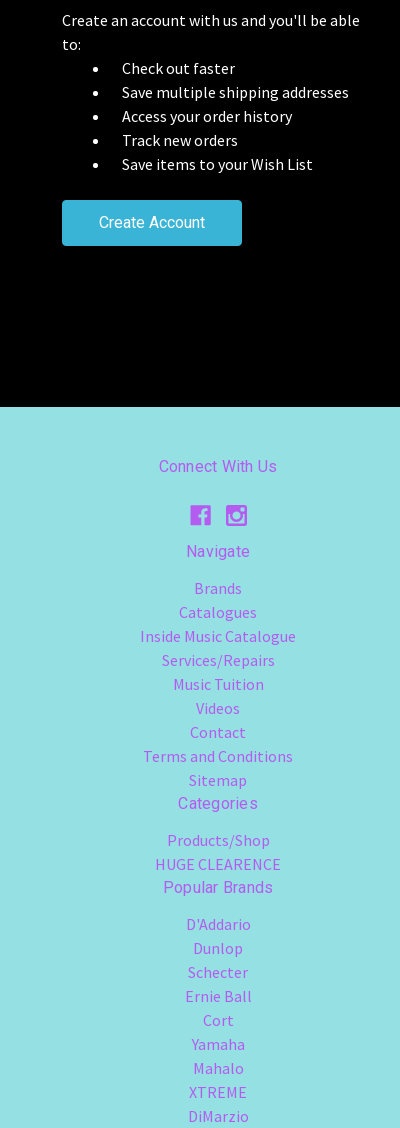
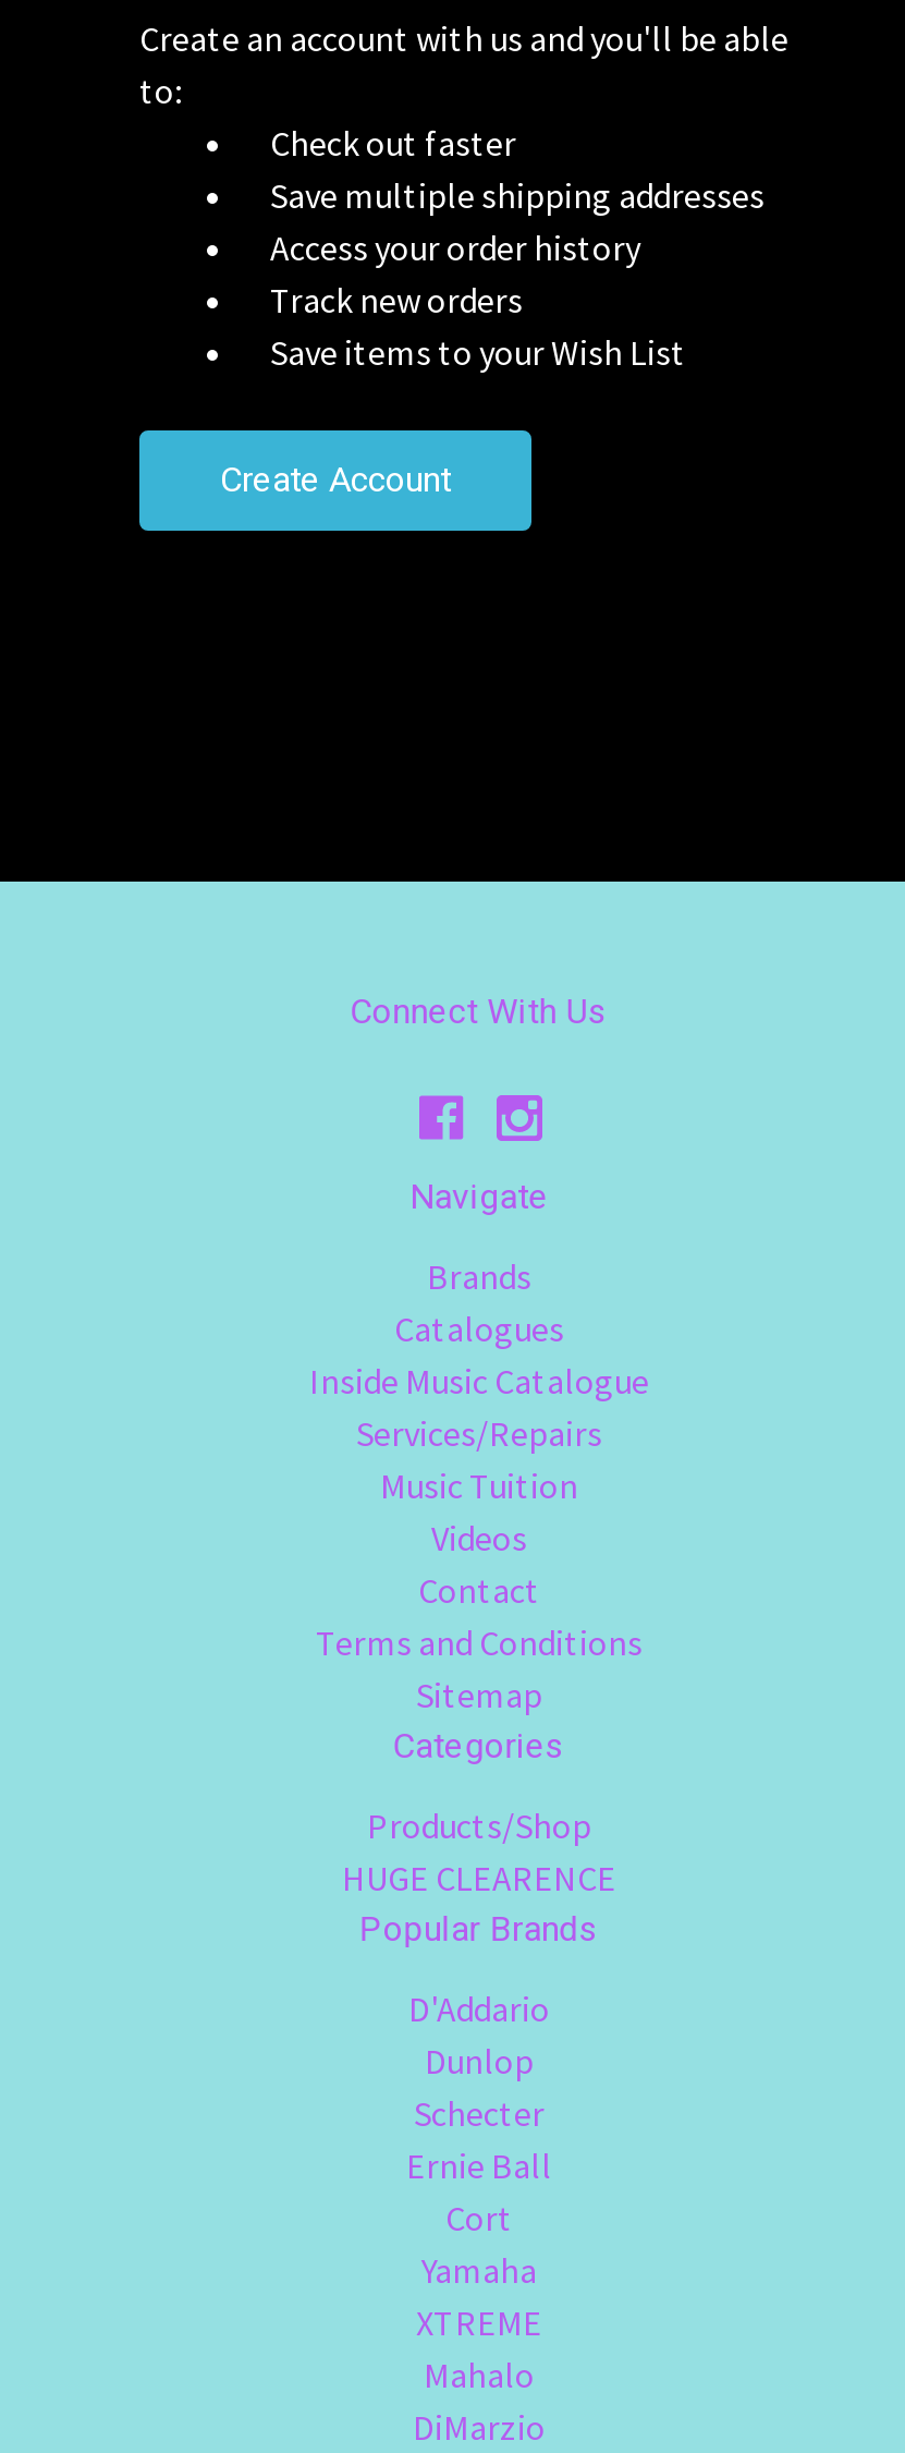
moved [192,1058,243,1078] -> [424,2353,535,2396]: Mahalo
moved [189,1082,247,1102] -> [416,2300,542,2344]: XTREME

